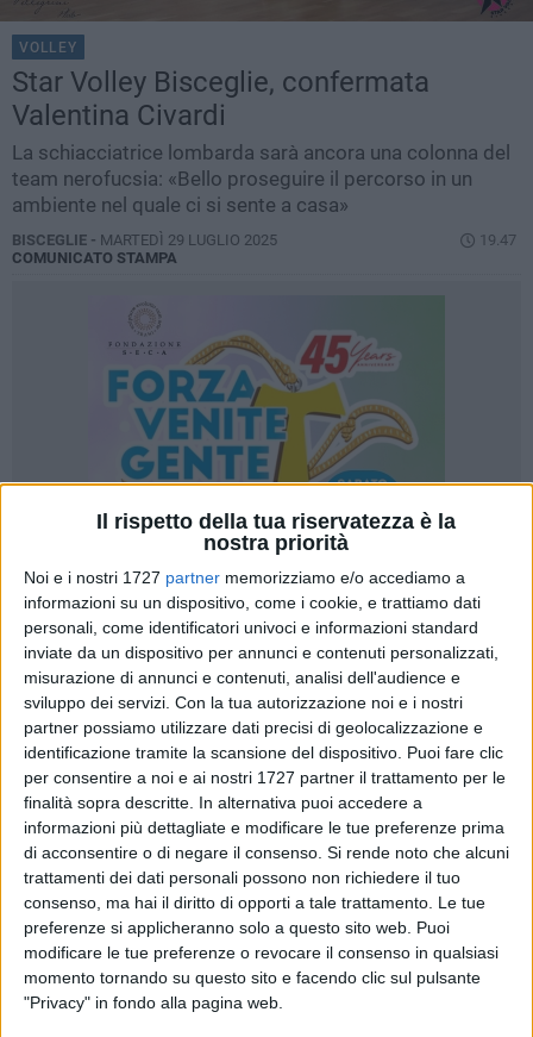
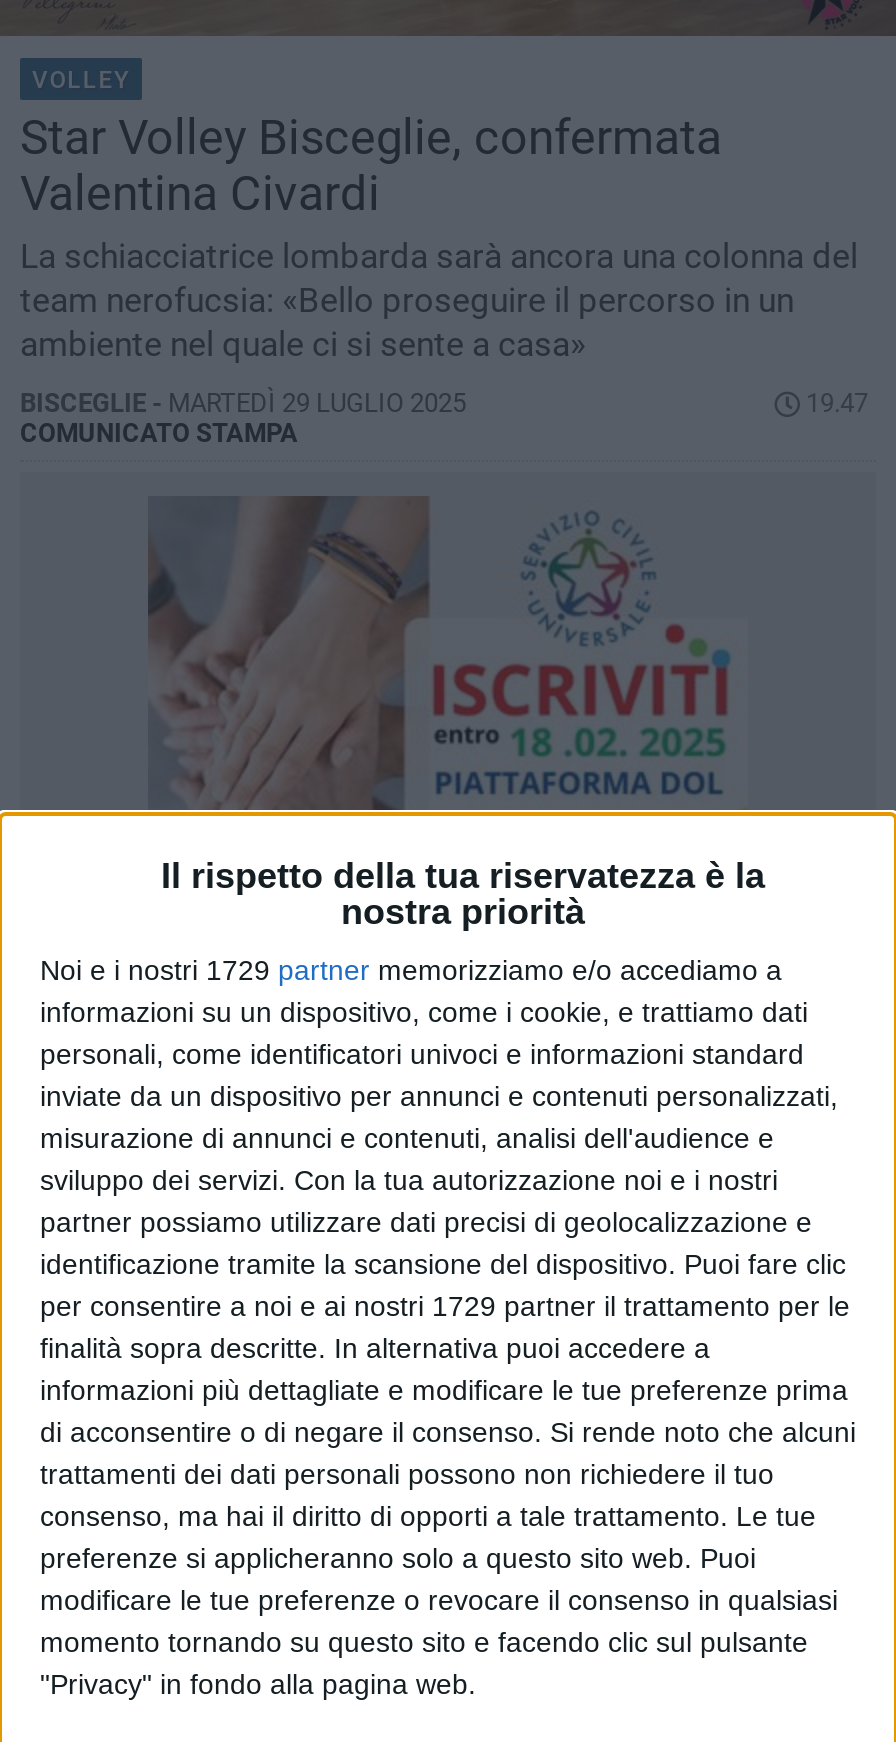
[89,296,419,482] [image] -> [148,496,726,810] [image]
[24,568,465,587] Noi e i nostri 1727 partner memorizziamo e/o accediamo a -> [40,954,782,986] Noi e i nostri 1729 partner memorizziamo e/o accediamo a
[24,768,506,787] per consentire a noi e ai nostri 1727 partner il trattamento per le -> [40,1290,850,1322] per consentire a noi e ai nostri 1729 partner il trattamento per le

